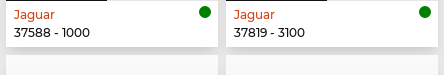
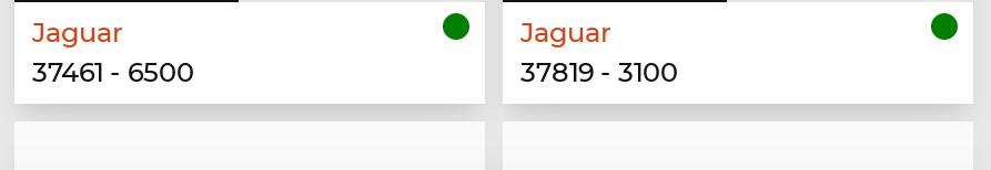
[14,25,90,40] 37588 - 1000 -> [32,55,194,88] 37461 - 6500

